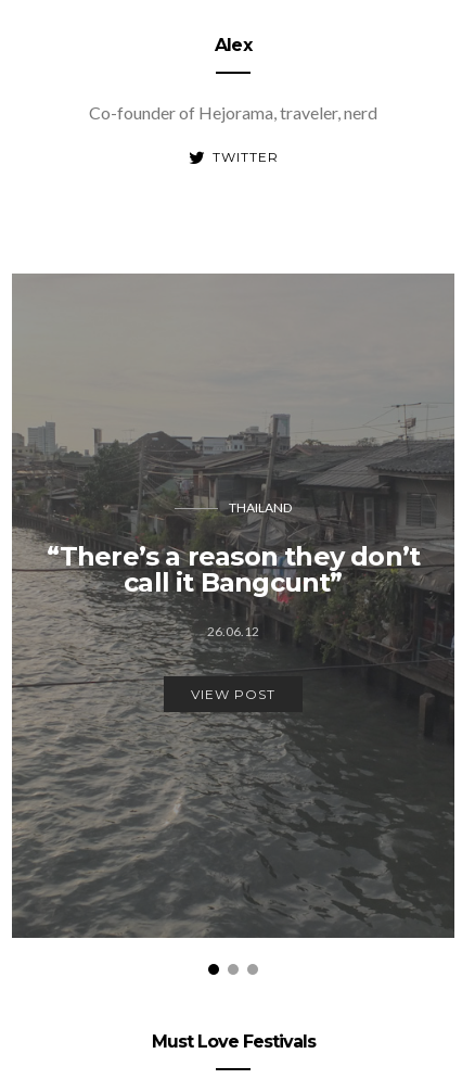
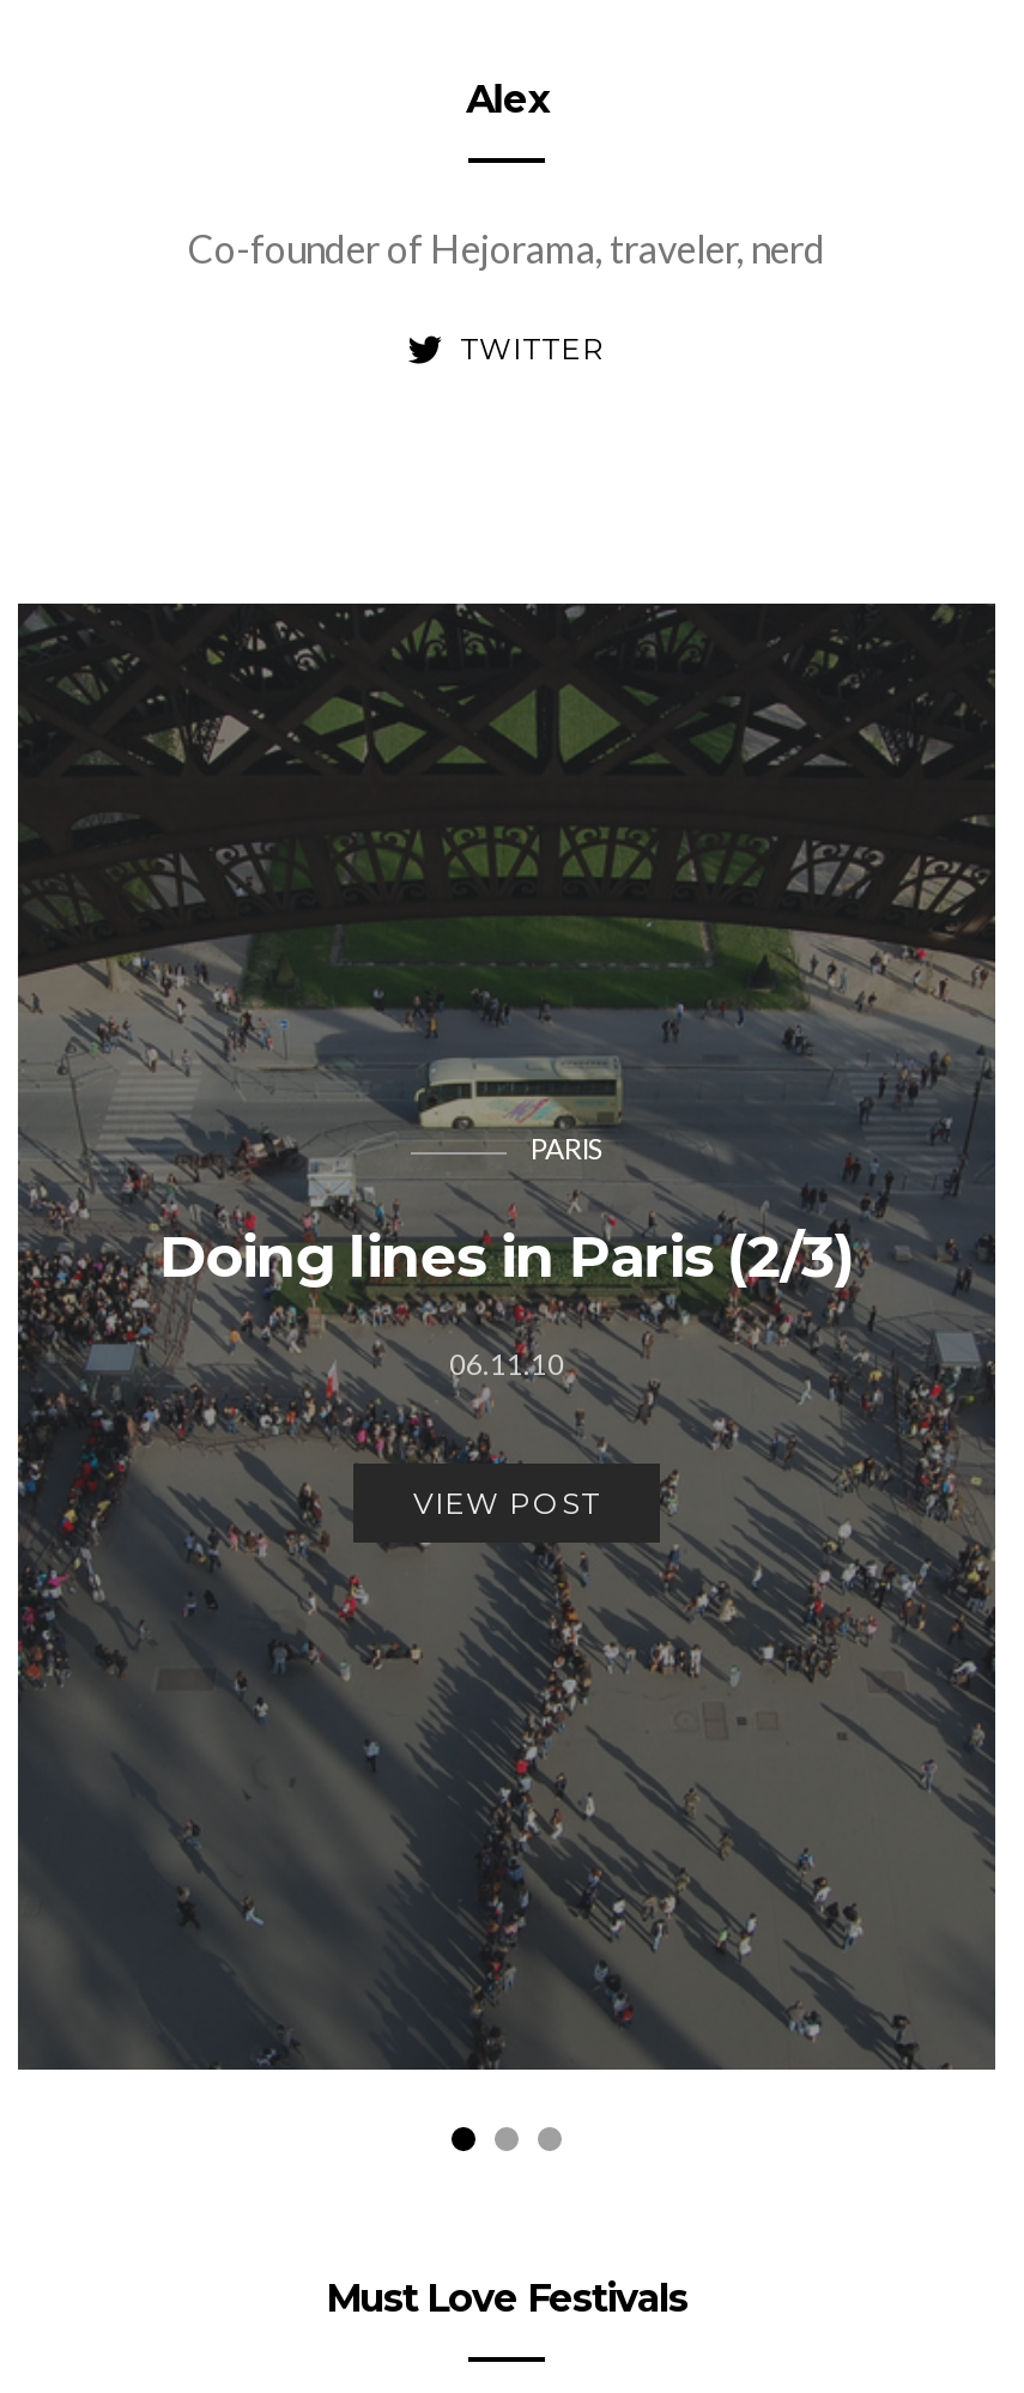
[11,275,454,938] [image] | THAILAND -> [16,604,995,2067] [image] | PARIS
[46,541,420,598] “There’s a reason they don’t | call it Bangcunt” -> [159,1222,854,1291] Doing lines in Paris (2/3)
[207,623,259,639] 26.06.12 -> [449,1346,564,1382] 06.11.10

